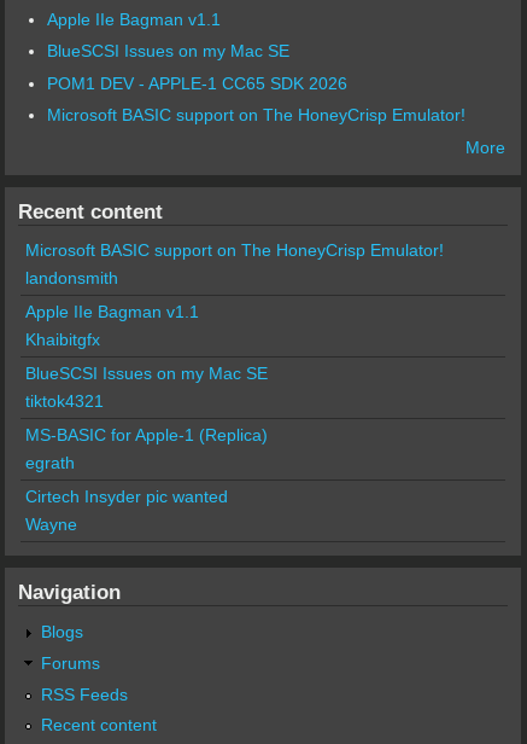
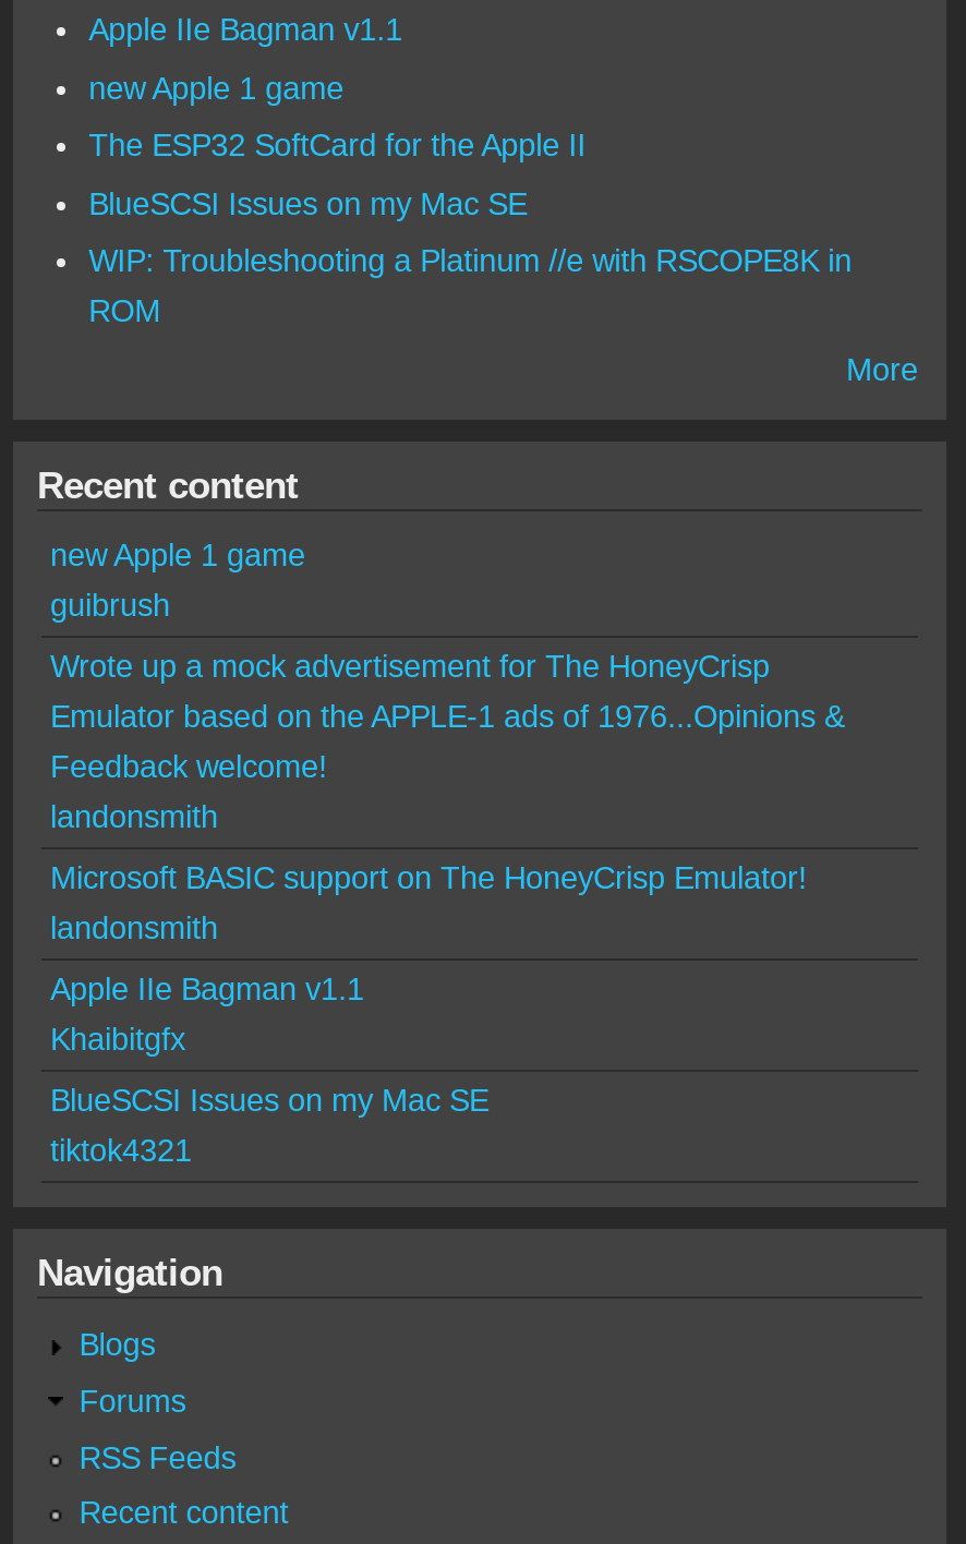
none -> [89,70,586,163] new Apple 1 game | The ESP32 SoftCard for the Apple II
[47,73,465,125] POM1 DEV - APPLE-1 CC65 SDK 2026 | Microsoft BASIC support on The HoneyCrisp Emulator! -> [89,244,852,329] WIP: Troubleshooting a Platinum //e with RSCOPE8K in | ROM
none -> [50,538,844,834] new Apple 1 game | guibrush | Wrote up a mock advertisement for The HoneyCrisp | Emulator based on the APPLE-1 ads of 1976...Opinions & | Feedback welcome! | landonsmith
moved [25,240,444,411] -> [50,860,807,1168]: Microsoft BASIC support on The HoneyCrisp Emulator! | landonsmith | Apple IIe Bagman v1.1 | Khaibitgfx | BlueSCSI Issues on my Mac SE | tiktok4321
[25,425,268,534] MS-BASIC for Apple-1 (Replica) | egrath | Cirtech Insyder pic wanted | Wayne -> none

